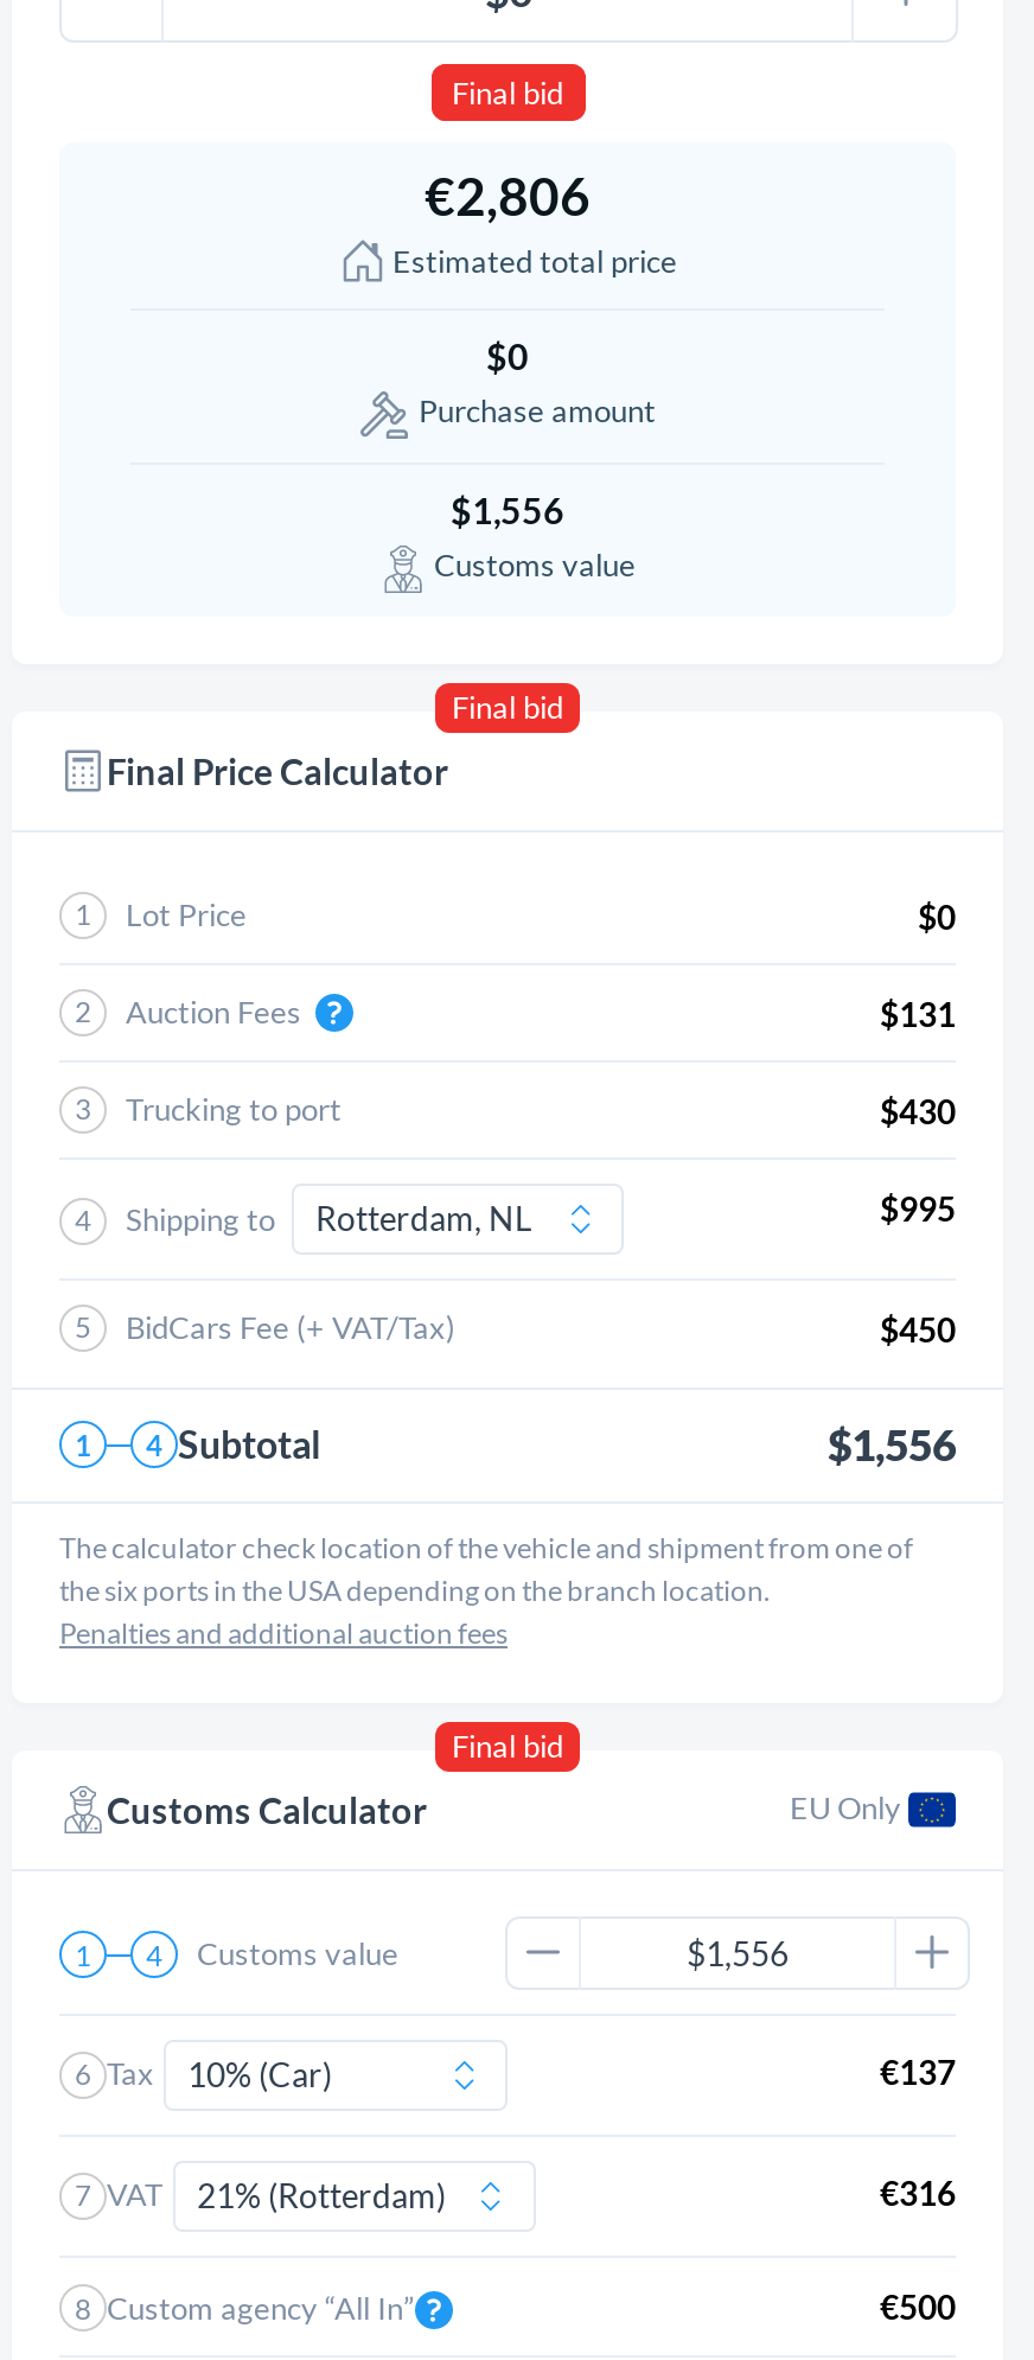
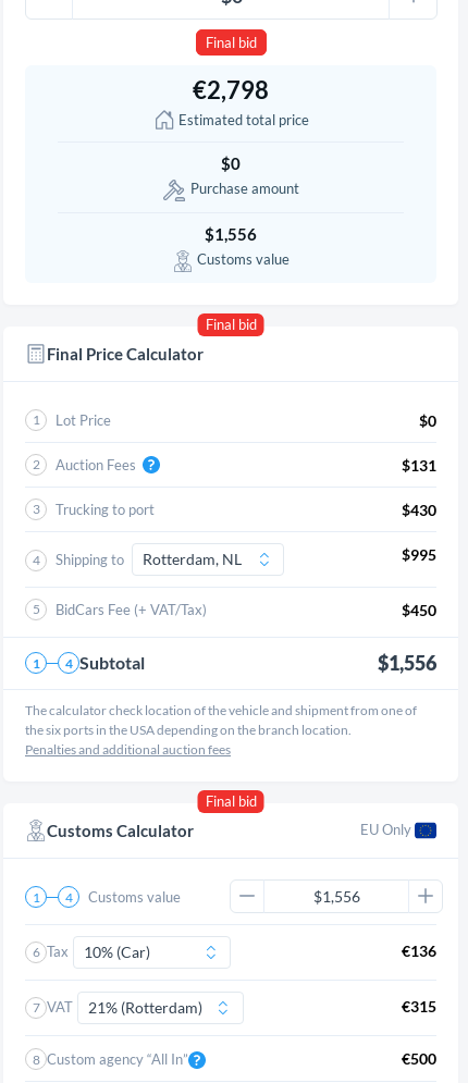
[425,164,591,228] €2,806 -> [193,75,269,105] €2,798
[880,2052,956,2093] €137 -> [402,942,436,960] €136
[880,2173,956,2214] €316 -> [402,997,436,1016] €315

